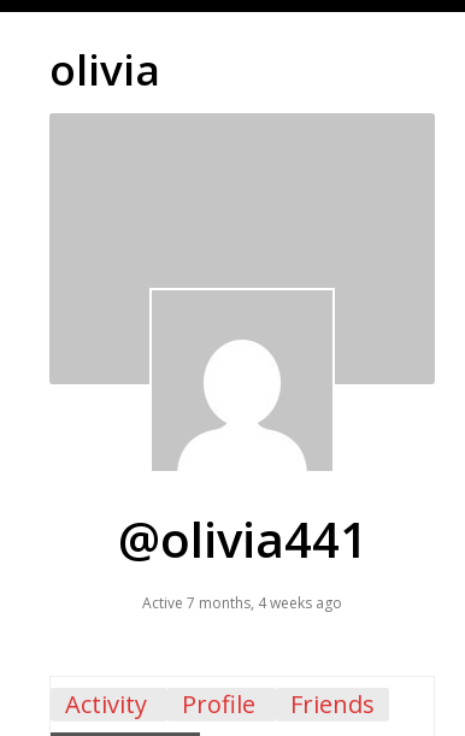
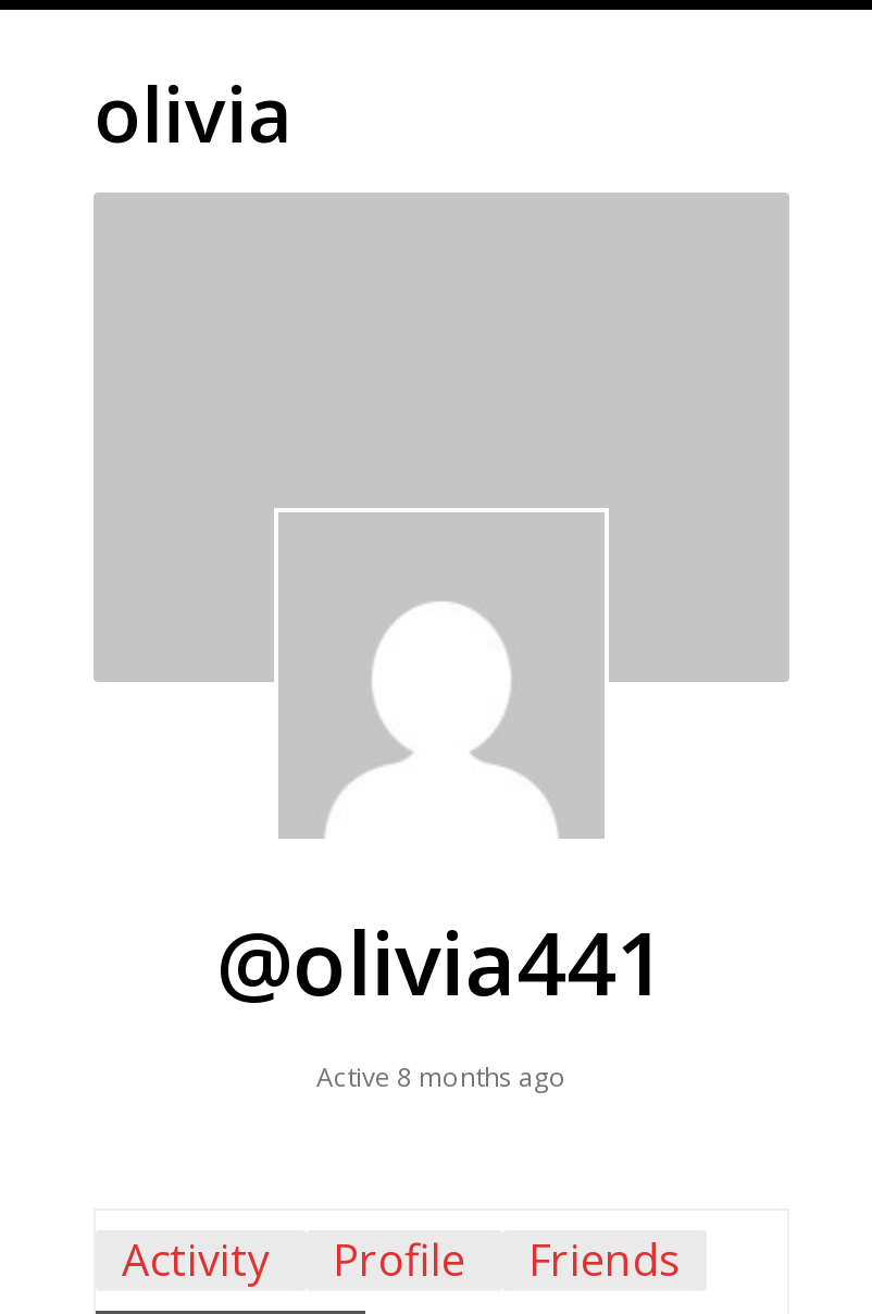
[142,592,342,613] Active 7 months, 4 weeks ago -> [316,1058,566,1095] Active 8 months ago

